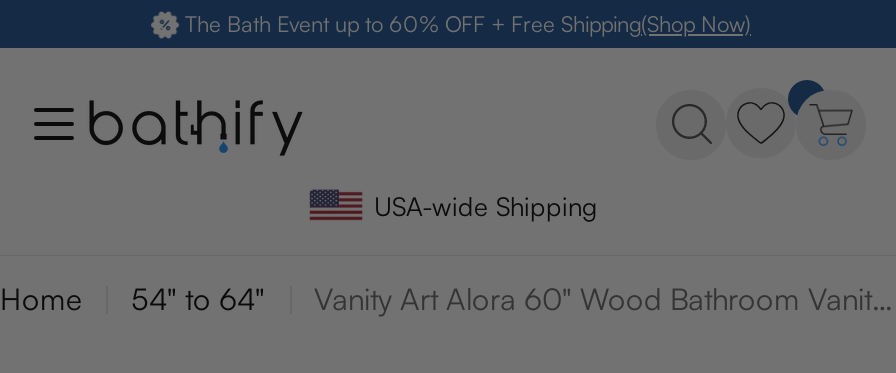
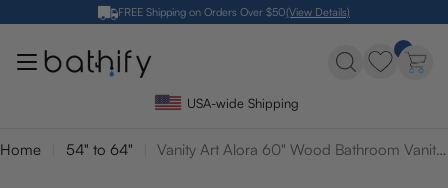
[185,9,751,37] The Bath Event up to 60% OFF + Free Shipping(Shop Now) -> [118,5,350,19] FREE Shipping on Orders Over $50(View Details)

